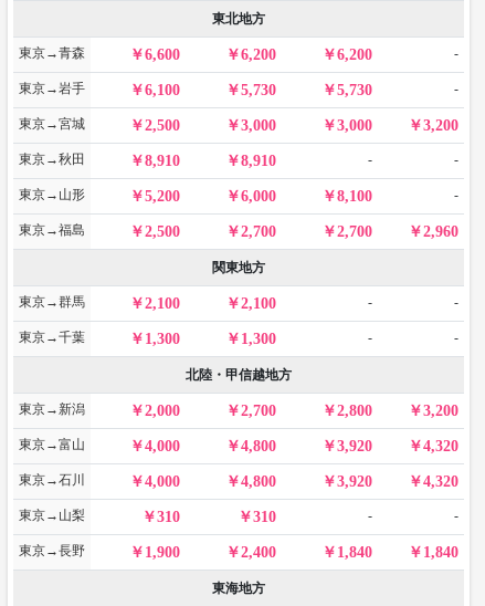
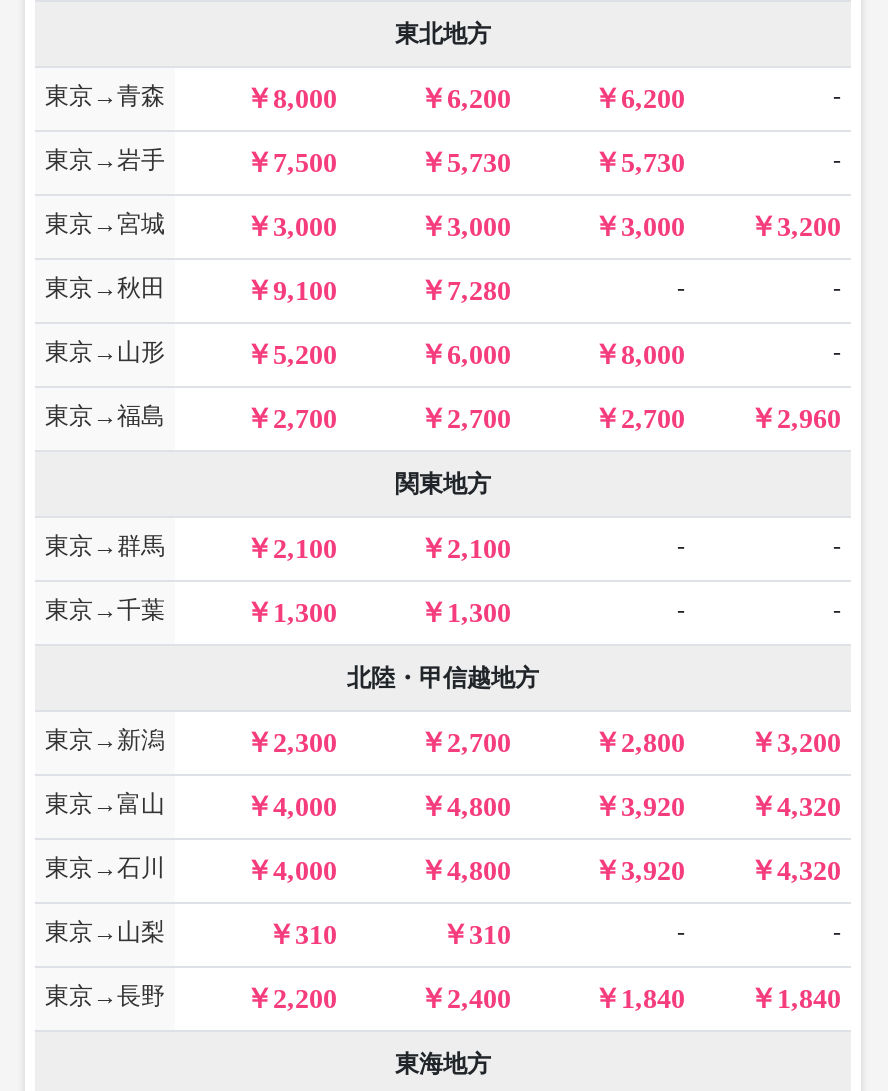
[145,46,180,63] 6,600 -> [273,84,337,114] 8,000
[145,82,180,98] 6,100 -> [273,148,337,178] 7,500
[145,117,180,134] 2,500 -> [273,212,337,242] 3,000
[145,153,180,169] 8,910 -> [273,276,337,306] 9,100
[241,153,276,169] 8,910 -> [447,276,511,306] 7,280
[337,188,372,205] 8,100 -> [621,340,685,370] 8,000
[145,223,180,240] 2,500 -> [273,404,337,434] 2,700
[145,403,180,419] 2,000 -> [273,728,337,758] 2,300
[145,544,180,561] 1,900 -> [273,984,337,1014] 2,200

